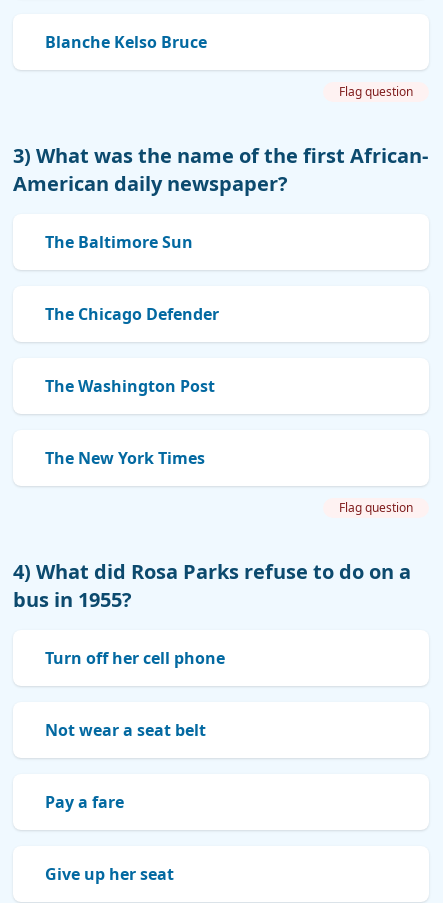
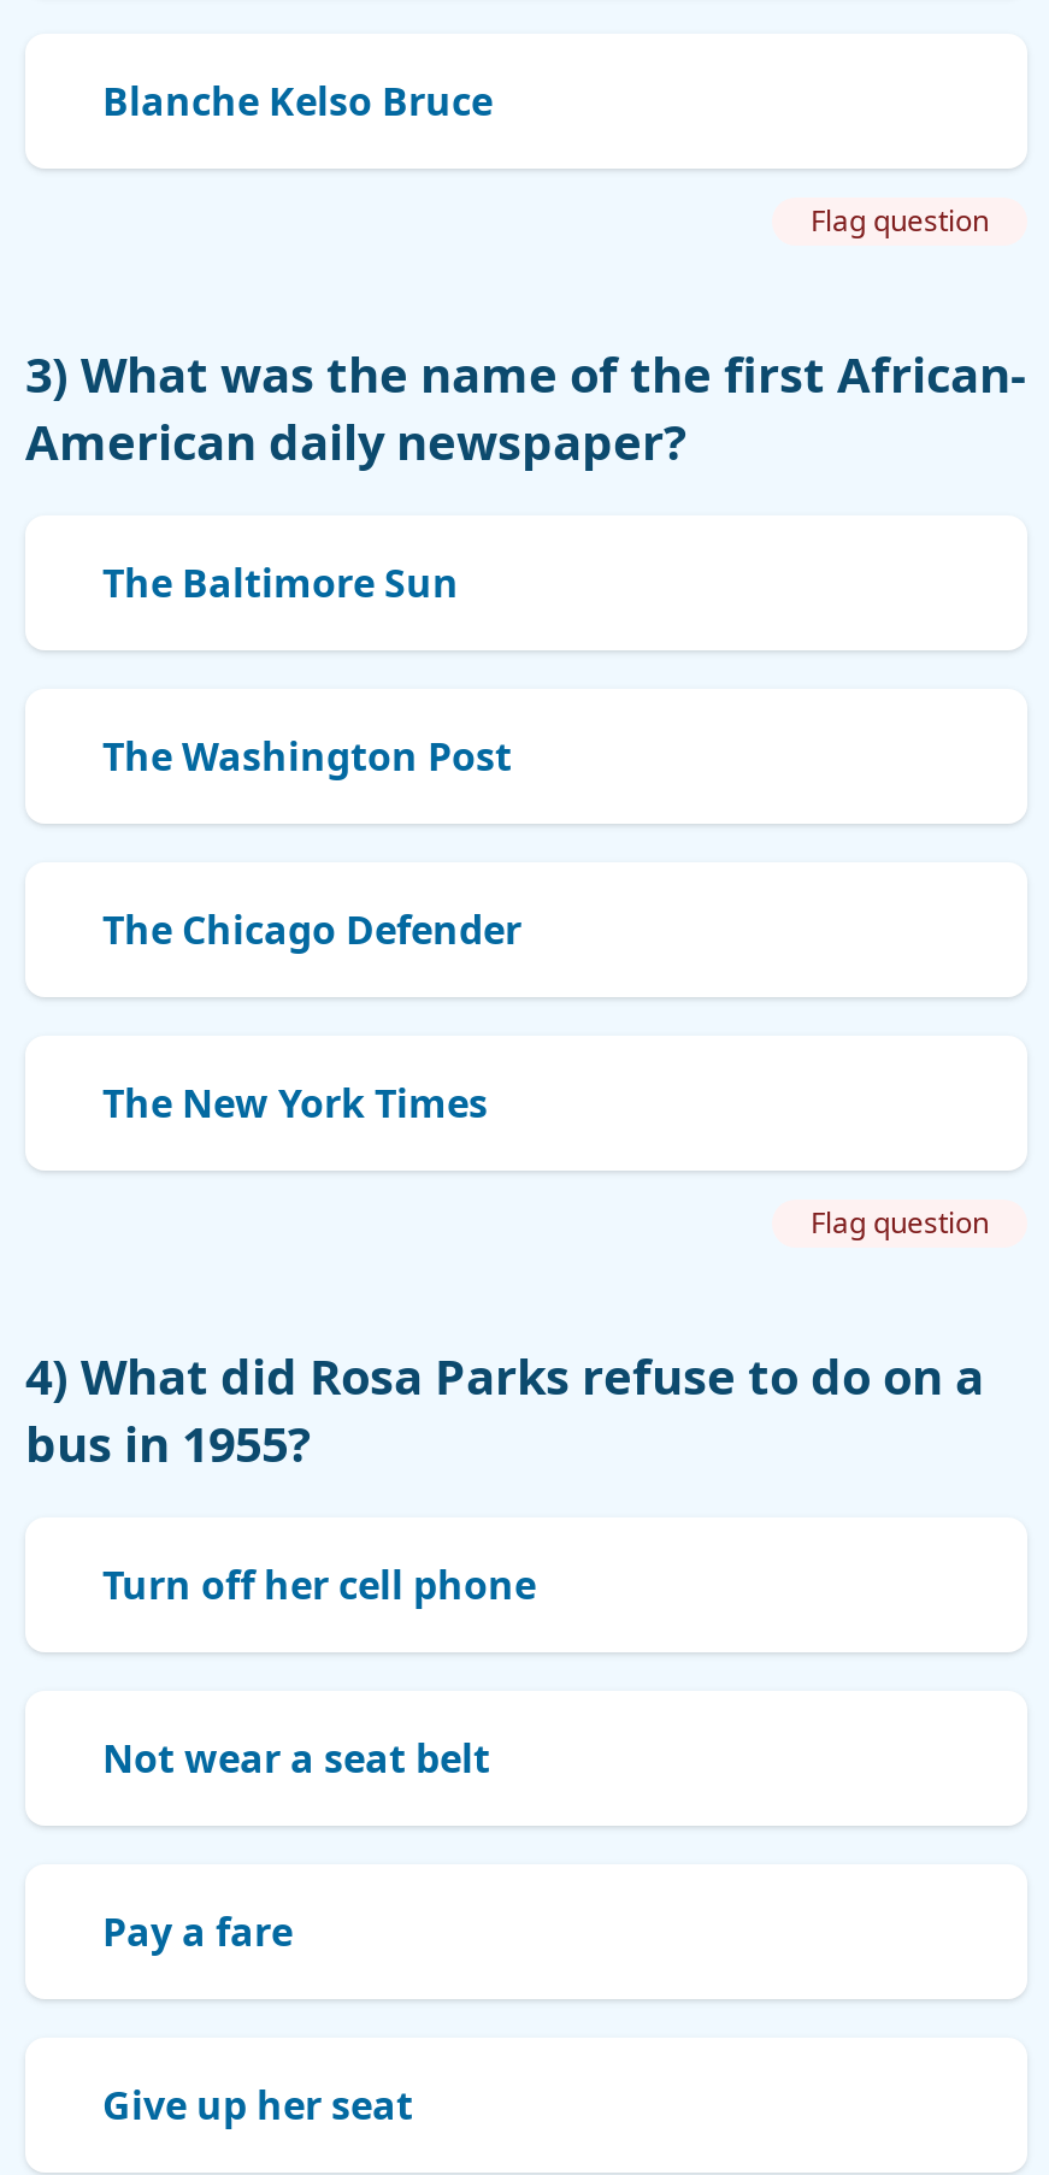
moved [45,303,219,325] -> [102,903,521,956]: The Chicago Defender
moved [45,375,215,397] -> [102,730,512,783]: The Washington Post

